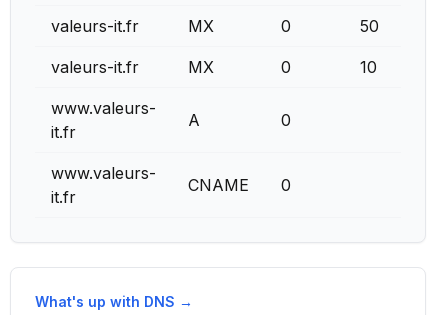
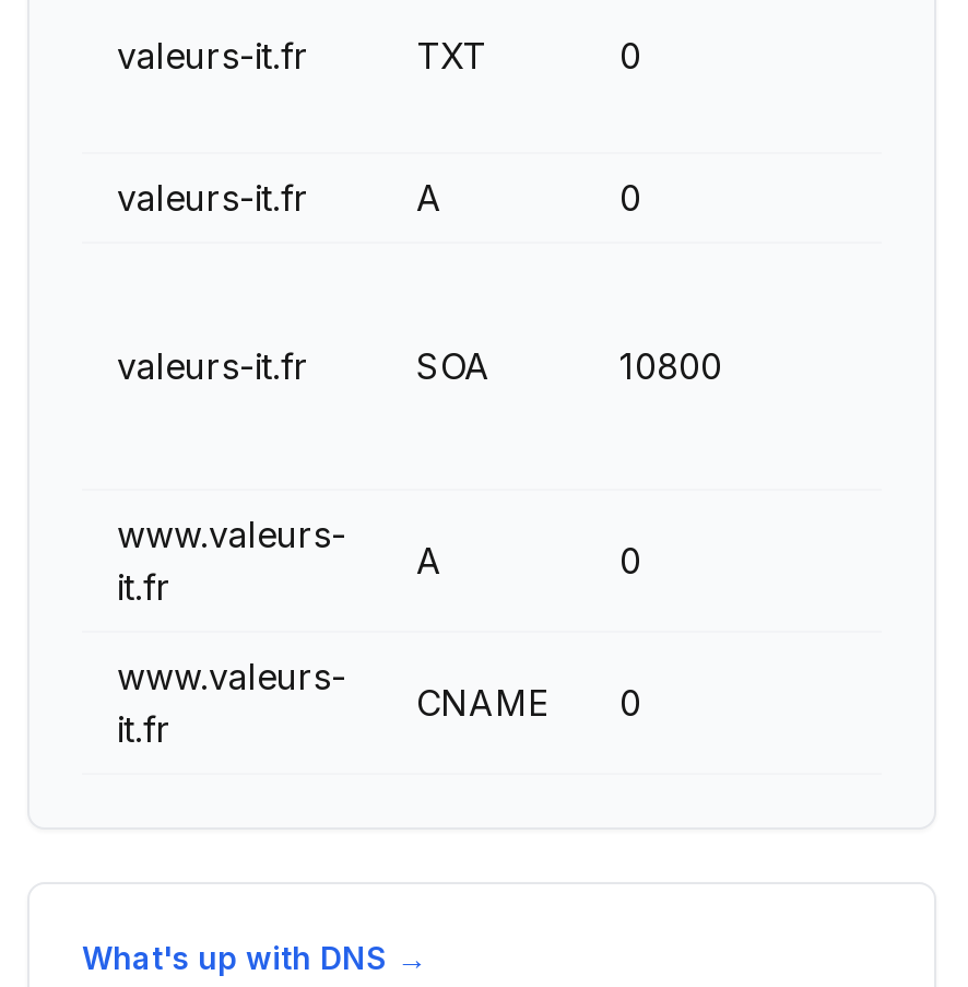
[188,16,214,36] MX -> [416,34,486,78] TXT
[360,16,379,36] 50 -> none
[188,57,214,77] MX -> [416,176,442,220] A
[360,57,377,77] 10 -> [117,344,722,388] valeurs-it.fr | SOA | 10800

